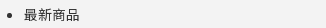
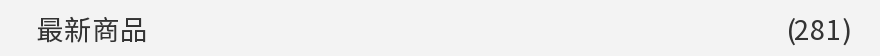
none -> [786,9,852,49] (281)

